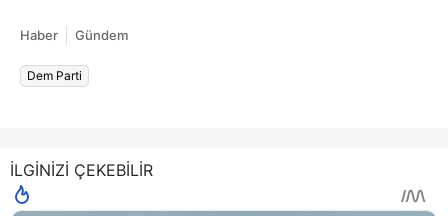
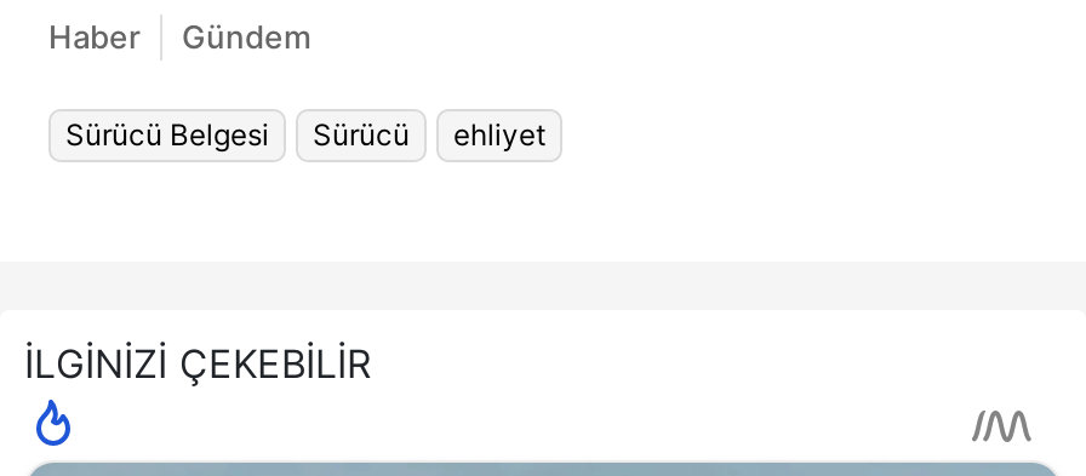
[27,68,82,83] Dem Parti -> [65,117,545,154] Sürücü Belgesi | Sürücü | ehliyet

